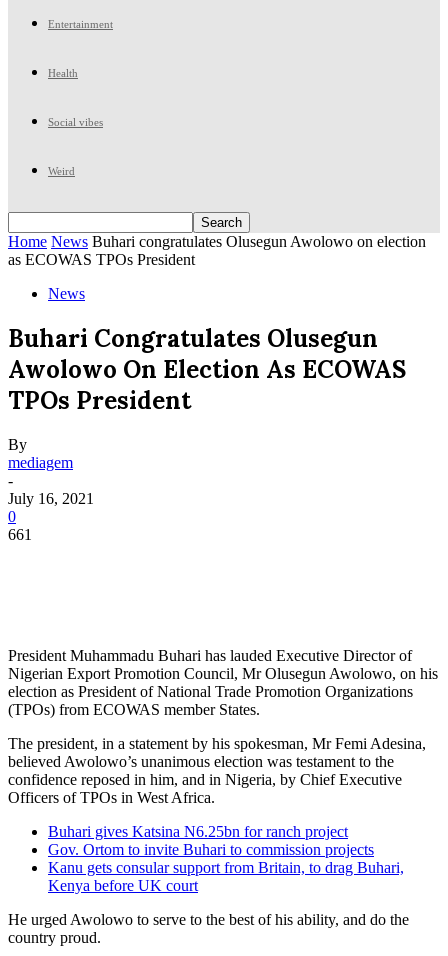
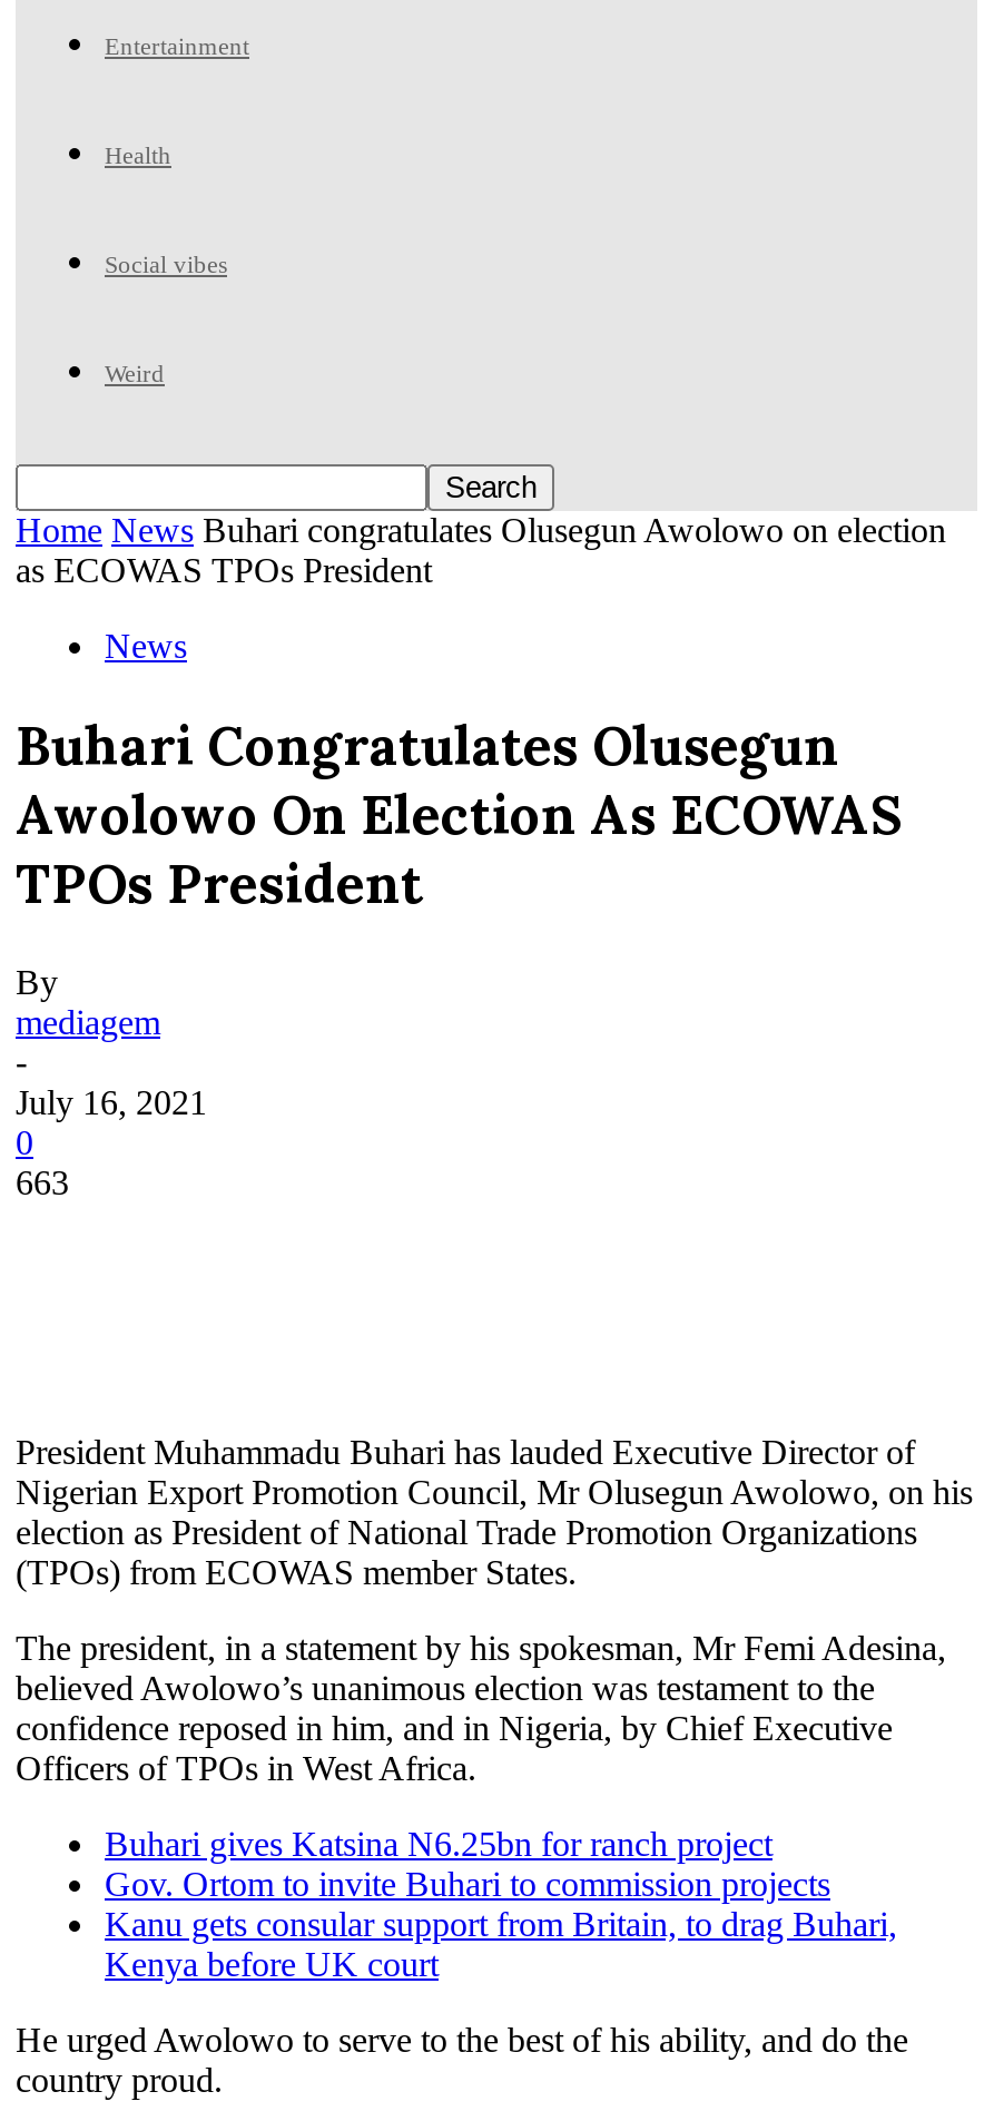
[8,526,32,543] 661 -> [16,1163,69,1201] 663

